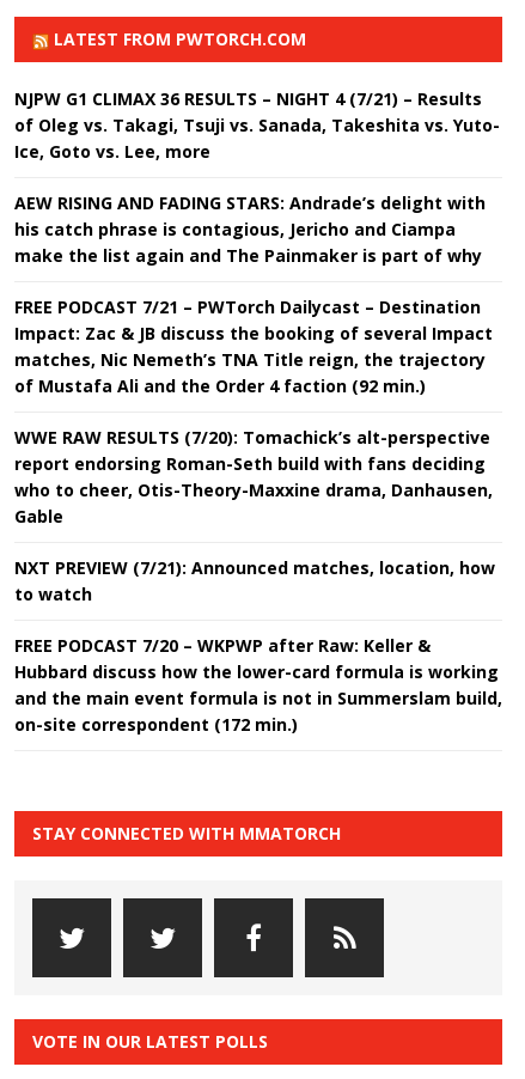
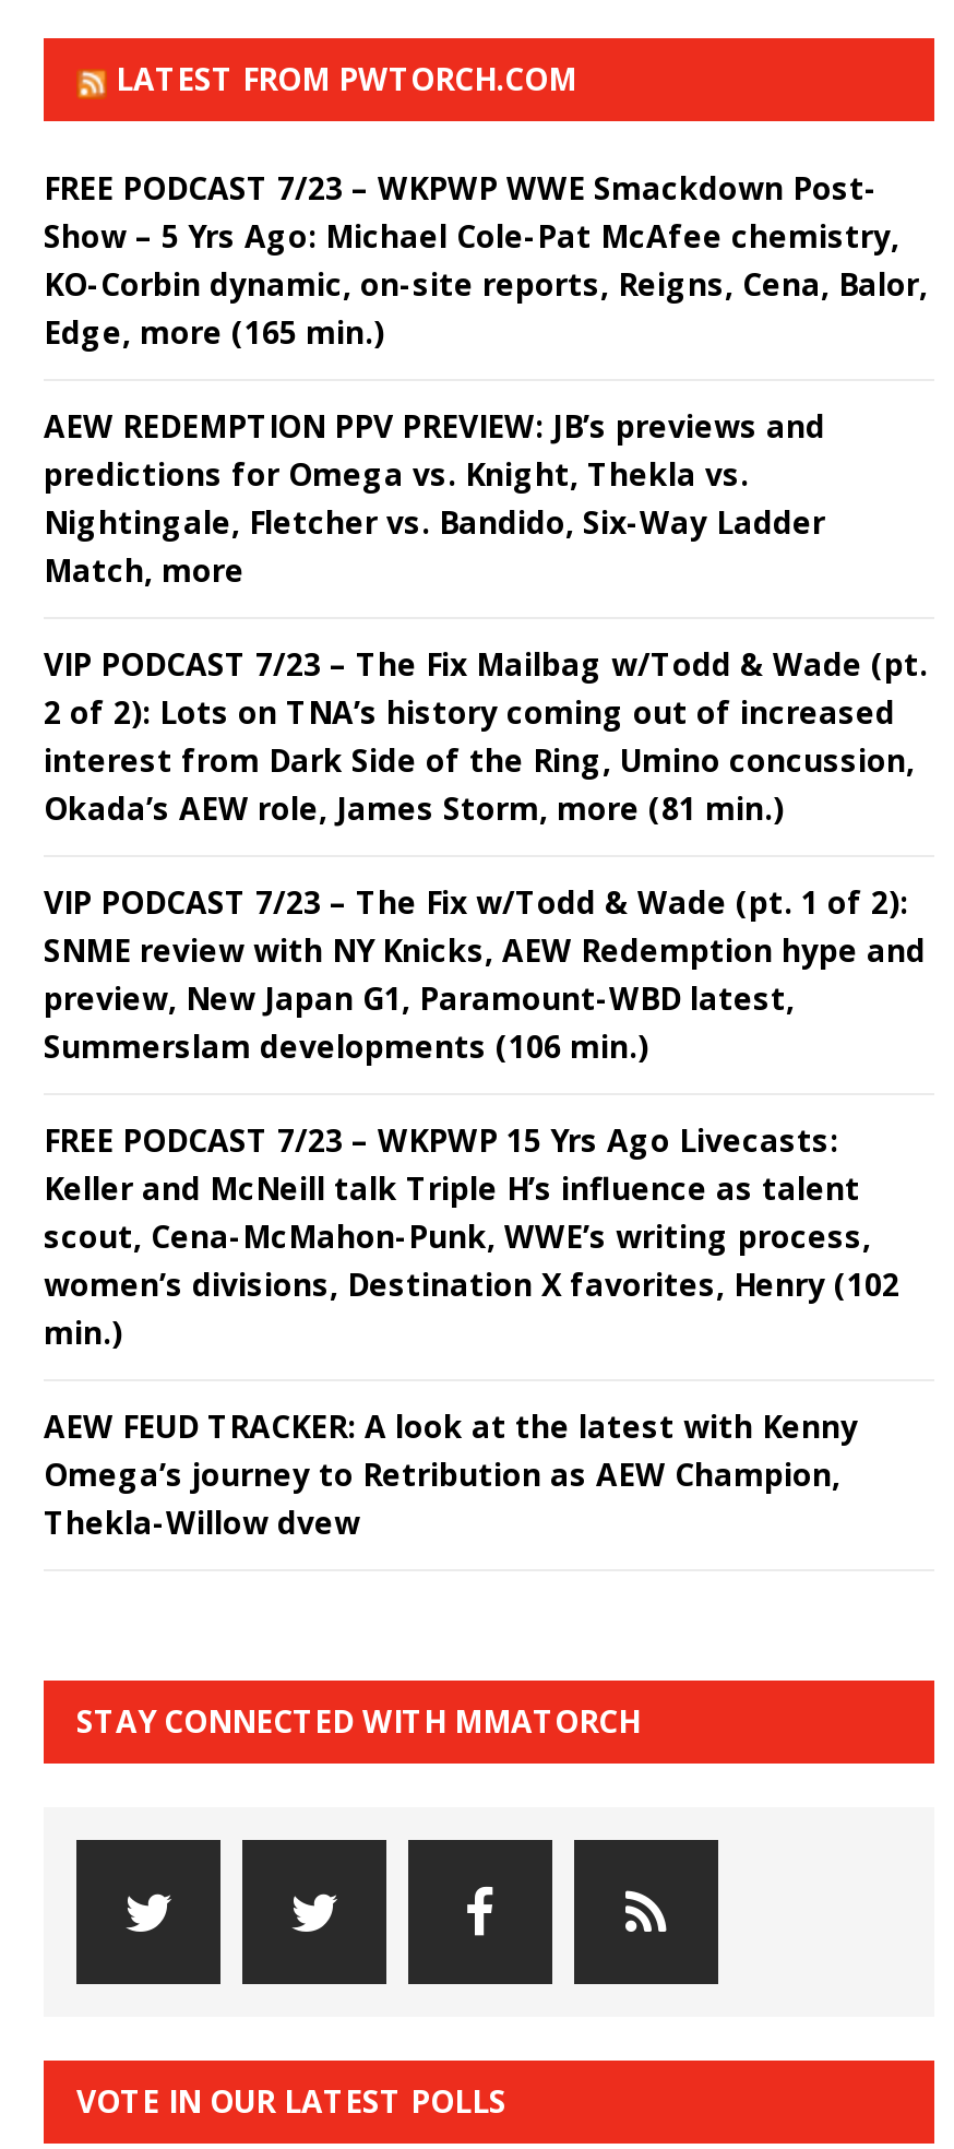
[14,87,500,162] NJPW G1 CLIMAX 36 RESULTS – NIGHT 4 (7/21) – Results | of Oleg vs. Takagi, Tsuji vs. Sanada, Takeshita vs. Yuto- | Ice, Goto vs. Lee, more -> [44,166,928,352] FREE PODCAST 7/23 – WKPWP WWE Smackdown Post- | Show – 5 Yrs Ago: Michael Cole-Pat McAfee chemistry, | KO-Corbin dynamic, on-site reports, Reigns, Cena, Balor, | Edge, more (165 min.)
[14,191,486,266] AEW RISING AND FADING STARS: Andrade’s delight with | his catch phrase is contagious, Jericho and Ciampa | make the list again and The Painmaker is part of why -> [44,404,825,590] AEW REDEMPTION PPV PREVIEW: JB’s previews and | predictions for Omega vs. Knight, Thekla vs. | Nightingale, Fletcher vs. Bandido, Six-Way Ladder | Match, more
[14,295,493,397] FREE PODCAST 7/21 – PWTorch Dailycast – Destination | Impact: Zac & JB discuss the booking of several Impact | matches, Nic Nemeth’s TNA Title reign, the trajectory | of Mustafa Ali and the Order 4 faction (92 min.) -> [44,642,928,828] VIP PODCAST 7/23 – The Fix Mailbag w/Todd & Wade (pt. | 2 of 2): Lots on TNA’s history coming out of increased | interest from Dark Side of the Ring, Umino concussion, | Okada’s AEW role, James Storm, more (81 min.)
[14,425,493,527] WWE RAW RESULTS (7/20): Tomachick’s alt-perspective | report endorsing Roman-Seth build with fans deciding | who to cheer, Otis-Theory-Maxxine drama, Danhausen, | Gable -> [44,880,926,1066] VIP PODCAST 7/23 – The Fix w/Todd & Wade (pt. 1 of 2): | SNME review with NY Knicks, AEW Redemption hype and | preview, New Japan G1, Paramount-WBD latest, | Summerslam developments (106 min.)
[14,556,495,605] NXT PREVIEW (7/21): Announced matches, location, how | to watch -> [44,1118,899,1352] FREE PODCAST 7/23 – WKPWP 15 Yrs Ago Livecasts: | Keller and McNeill talk Triple H’s influence as talent | scout, Cena-McMahon-Punk, WWE’s writing process, | women’s divisions, Destination X favorites, Henry (102 | min.)
[14,633,502,735] FREE PODCAST 7/20 – WKPWP after Raw: Keller & | Hubbard discuss how the lower-card formula is working | and the main event formula is not in Summerslam build, | on-site correspondent (172 min.) -> [44,1404,858,1542] AEW FEUD TRACKER: A look at the latest with Kenny | Omega’s journey to Retribution as AEW Champion, | Thekla-Willow dvew

